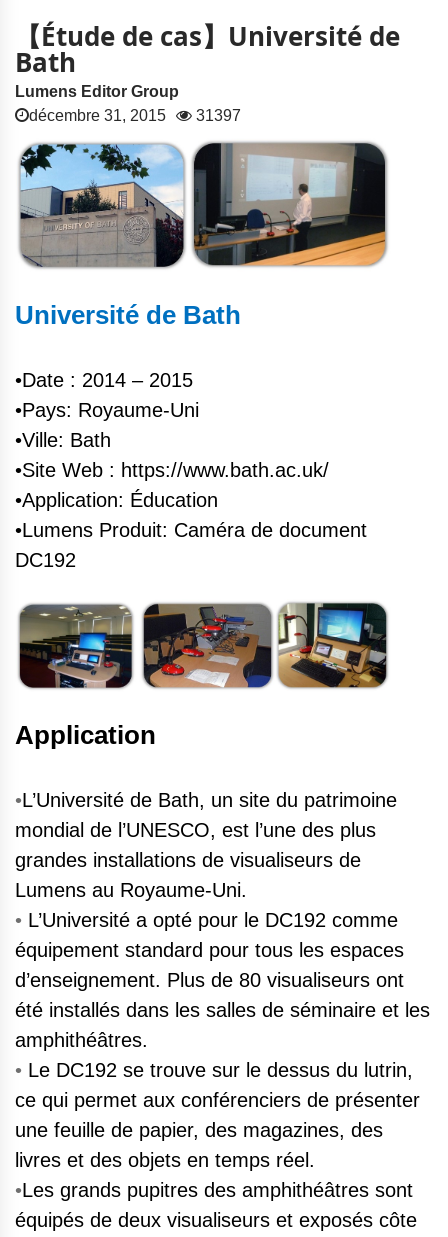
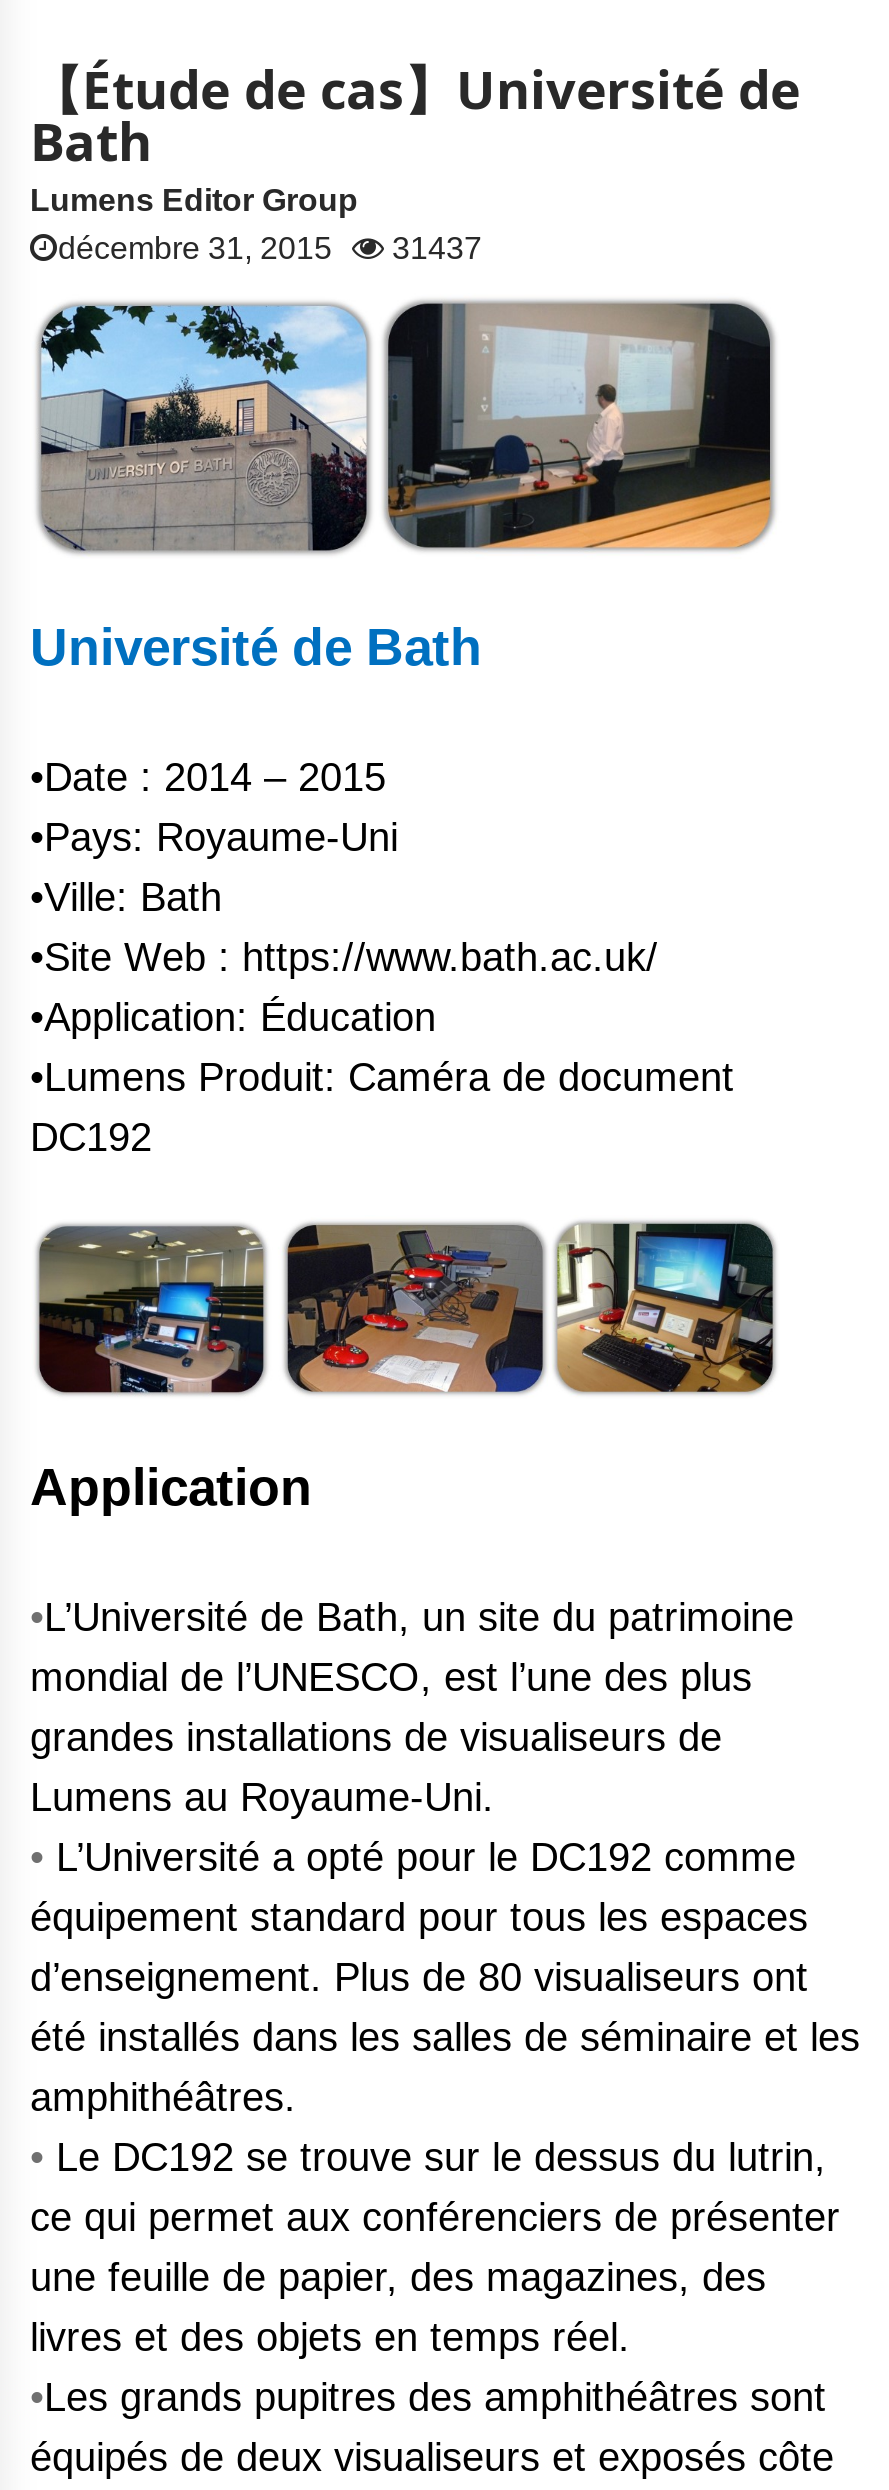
[29,107,241,124] décembre 31, 2015 31397 -> [58,231,482,265] décembre 31, 2015 31437

